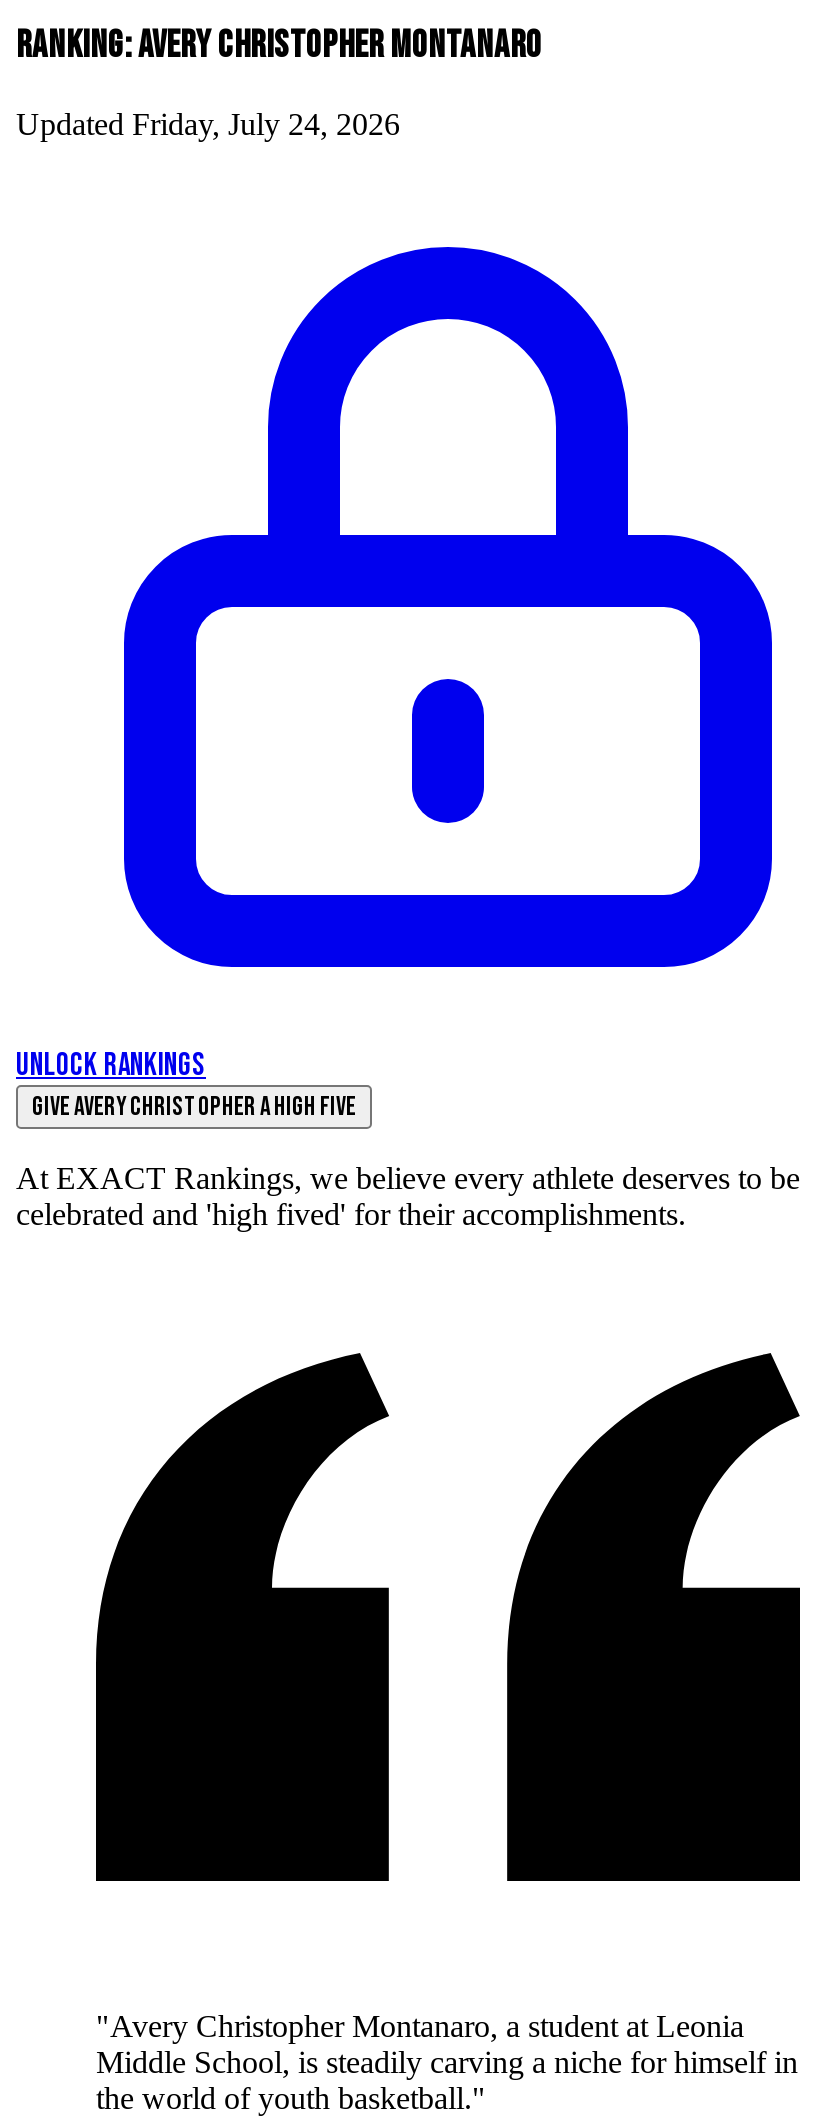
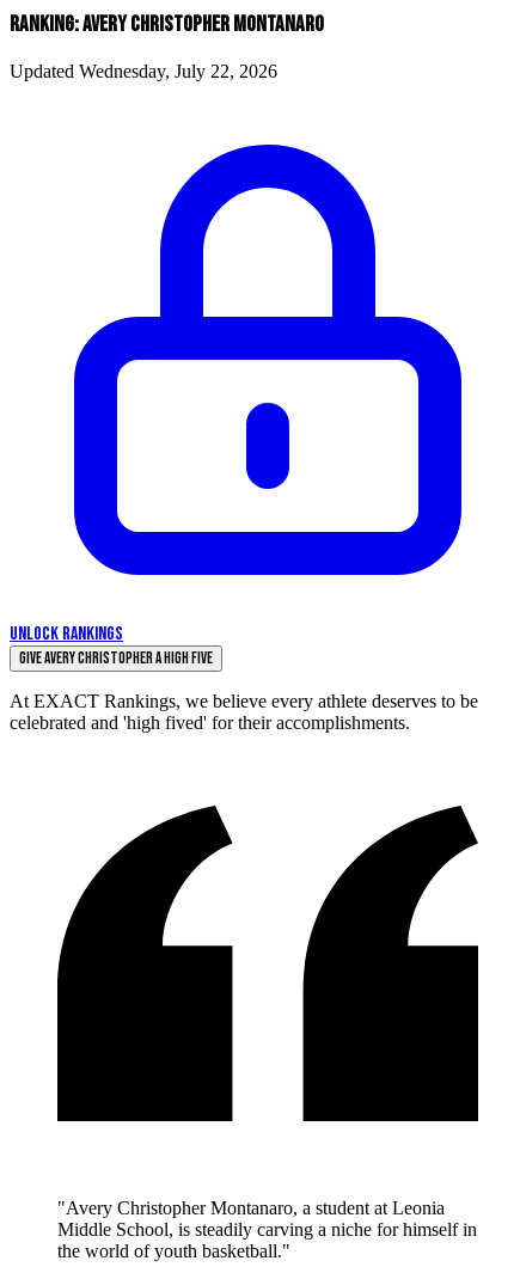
[16,107,400,141] Updated Friday, July 24, 2026 -> [10,61,277,81] Updated Wednesday, July 22, 2026

